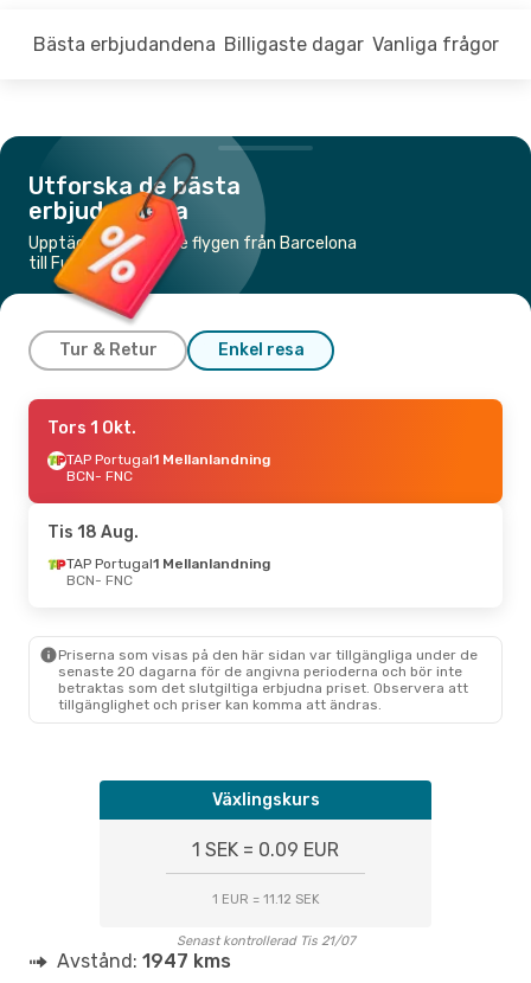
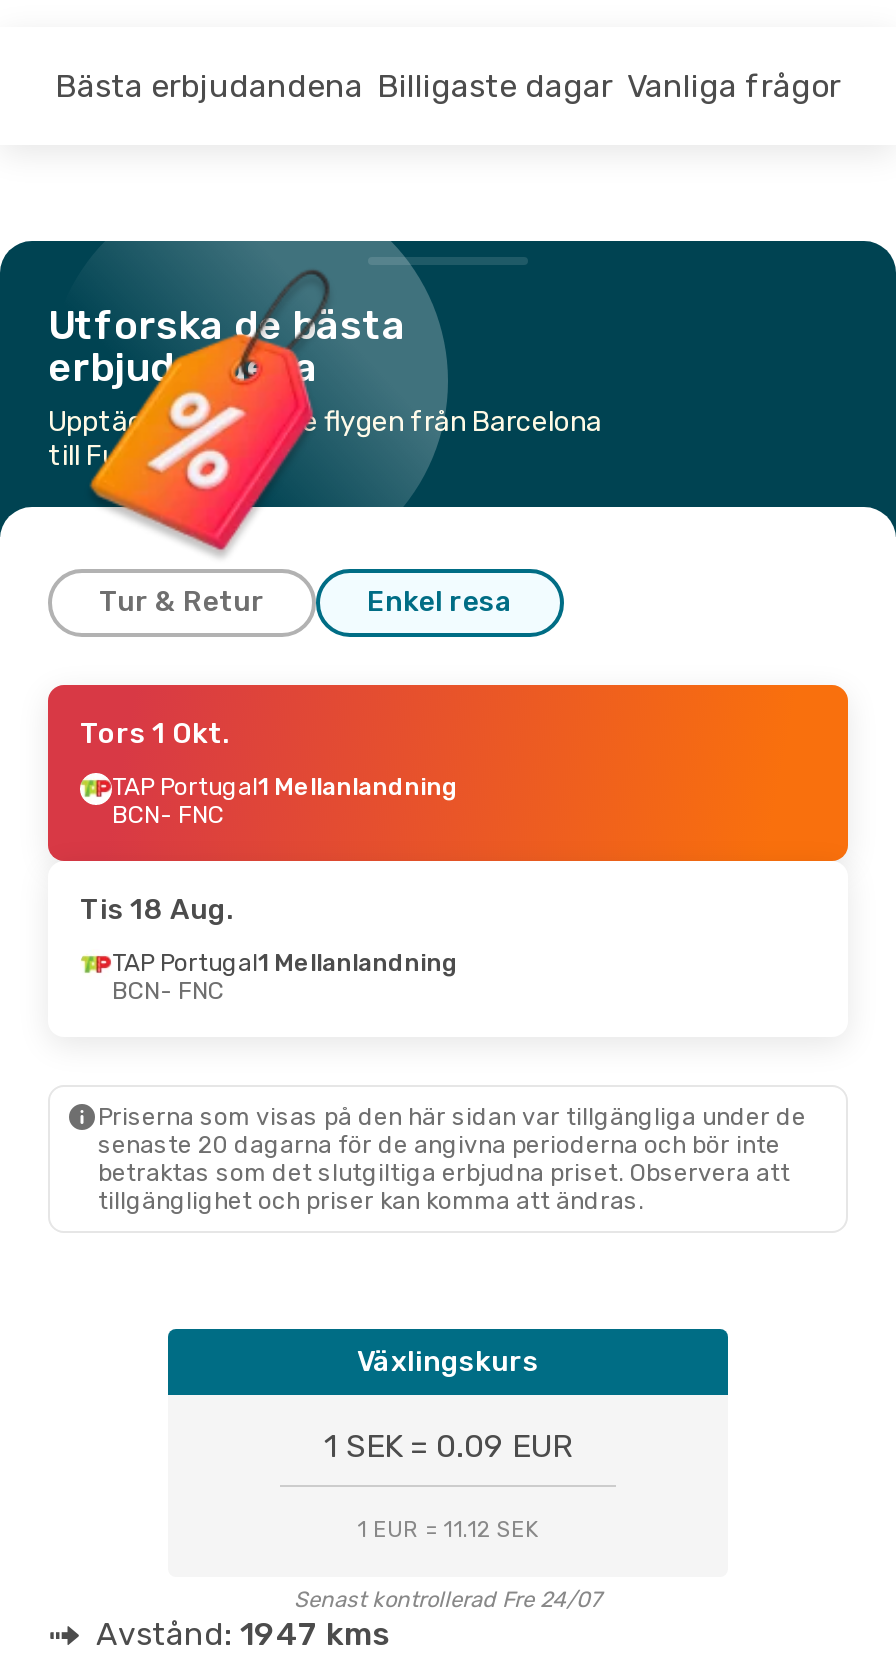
[176,933,355,948] Senast kontrollerad Tis 21/07 -> [294,1587,602,1613] Senast kontrollerad Fre 24/07

